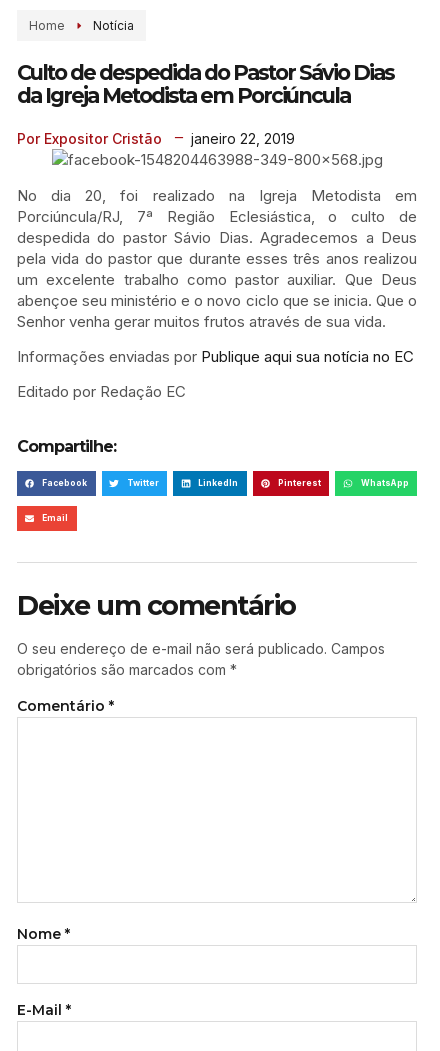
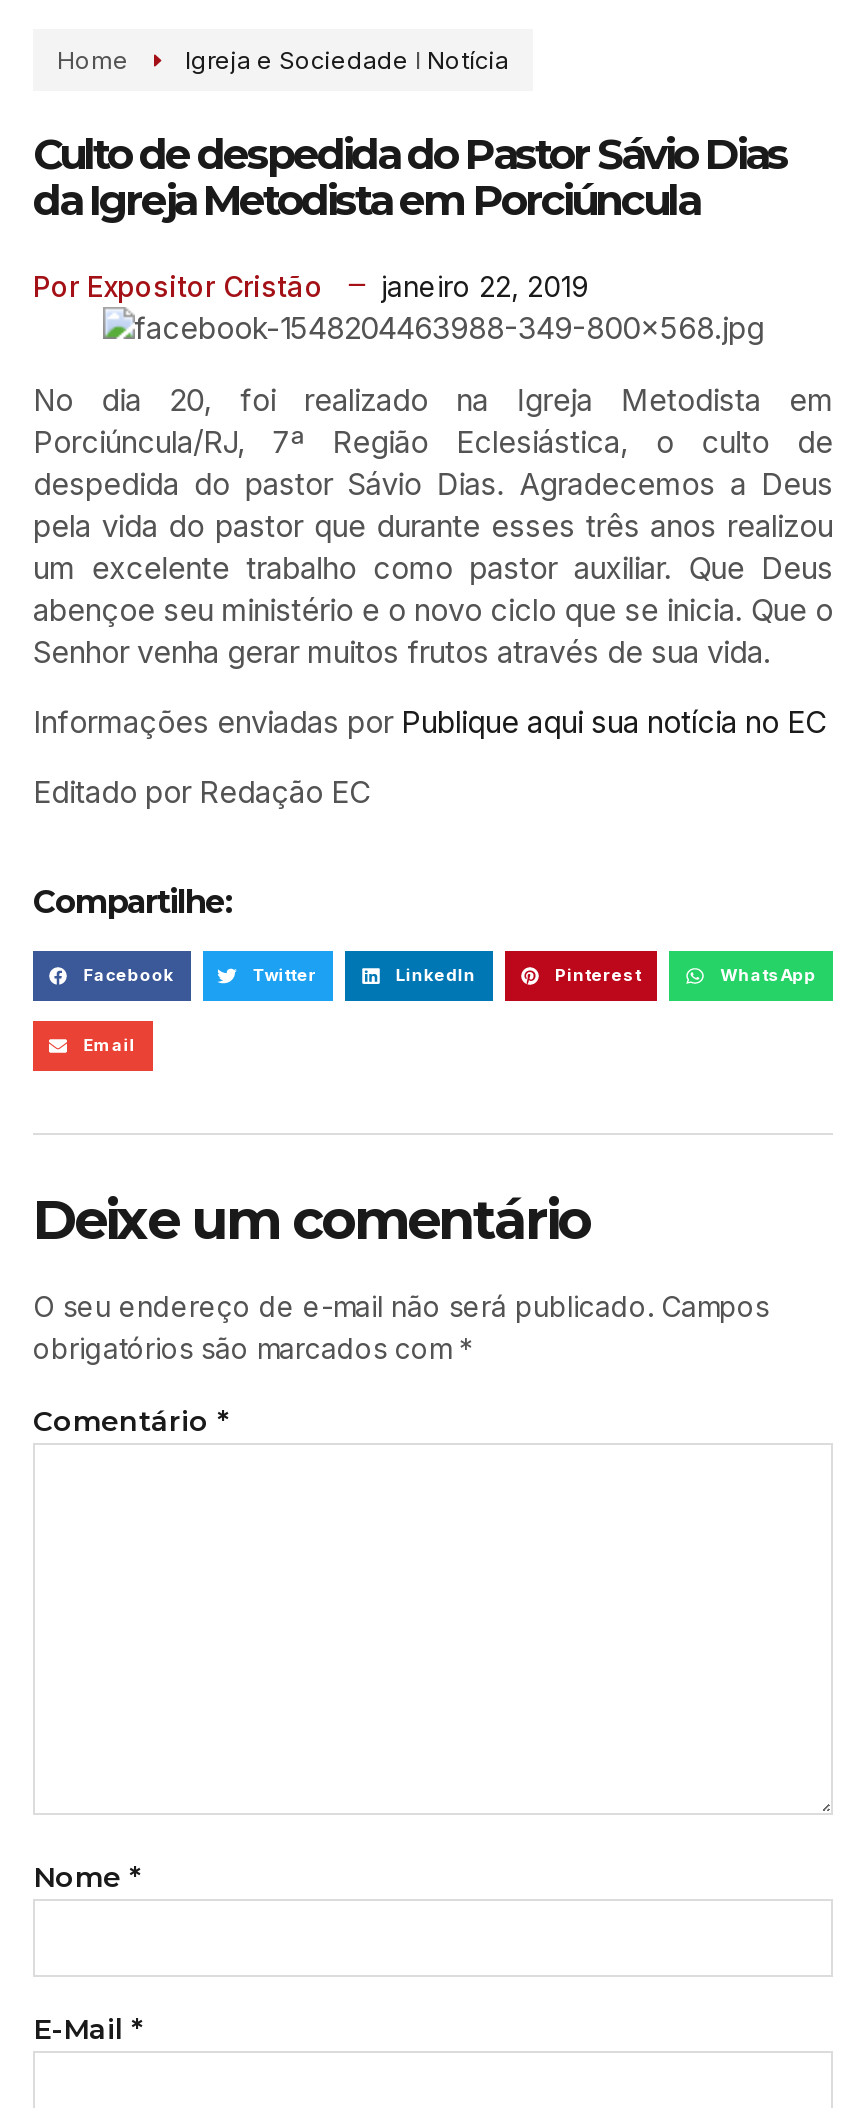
[93,18,134,33] Notícia -> [185,45,509,75] Igreja e Sociedade I Notícia

